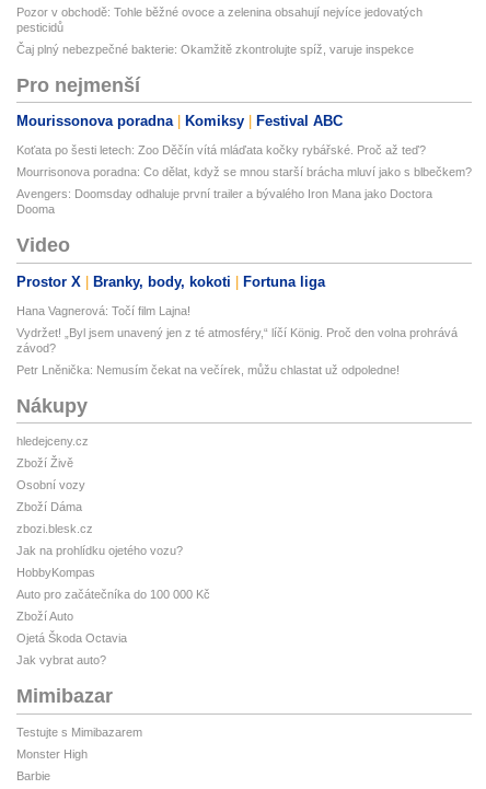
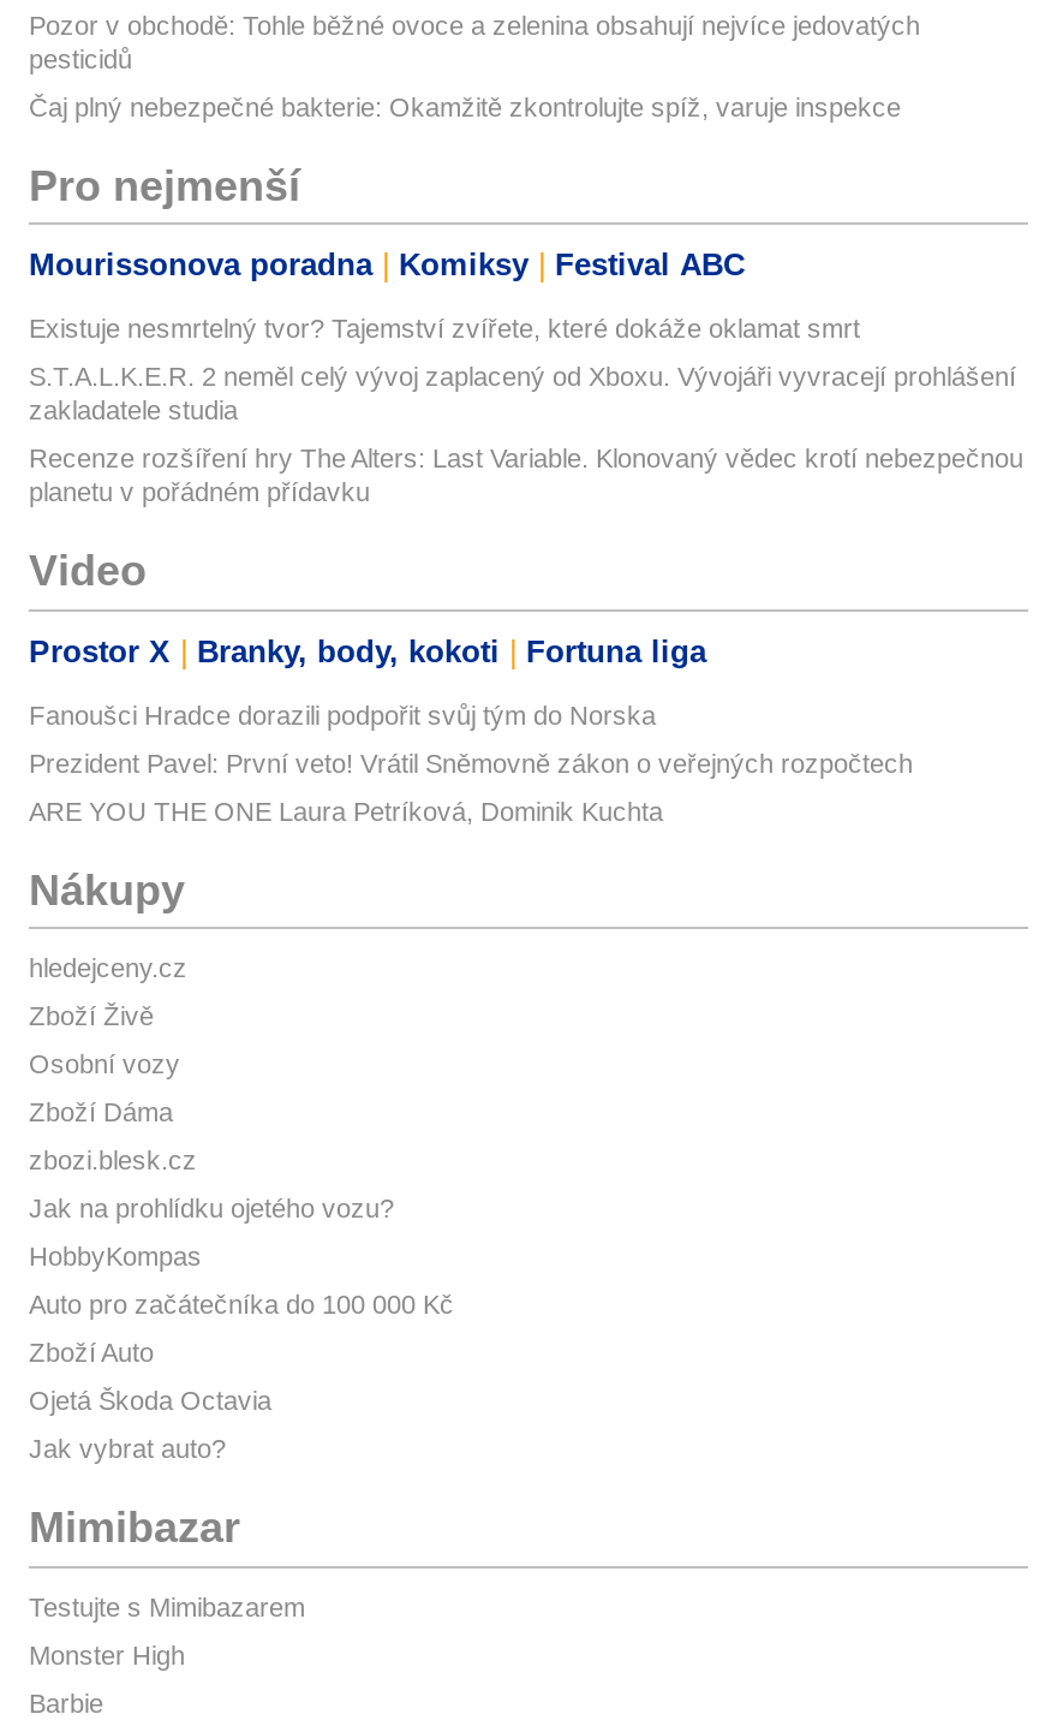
[16,144,426,157] Koťata po šesti letech: Zoo Děčín vítá mláďata kočky rybářské. Proč až teď? -> [29,315,860,344] Existuje nesmrtelný tvor? Tajemství zvířete, které dokáže oklamat smrt
[16,166,472,179] Mourrisonova poradna: Co dělat, když se mnou starší brácha mluví jako s blbečkem? -> [29,363,1016,425] S.T.A.L.K.E.R. 2 neměl celý vývoj zaplacený od Xboxu. Vývojáři vyvracejí prohlášení | zakladatele studia
[16,188,432,216] Avengers: Doomsday odhaluje první trailer a bývalého Iron Mana jako Doctora | Dooma -> [29,444,1023,507] Recenze rozšíření hry The Alters: Last Variable. Klonovaný vědec krotí nebezpečnou | planetu v pořádném přídavku
[16,304,190,317] Hana Vagnerová: Točí film Lajna! -> [29,700,656,729] Fanoušci Hradce dorazili podpořit svůj tým do Norska
[16,326,458,354] Vydržet! „Byl jsem unavený jen z té atmosféry,“ líčí König. Proč den volna prohrává | závod? -> [29,749,913,777] Prezident Pavel: První veto! Vrátil Sněmovně zákon o veřejných rozpočtech
[16,363,400,376] Petr Lněnička: Nemusím čekat na večírek, můžu chlastat už odpoledne! -> [29,797,663,825] ARE YOU THE ONE Laura Petríková, Dominik Kuchta

